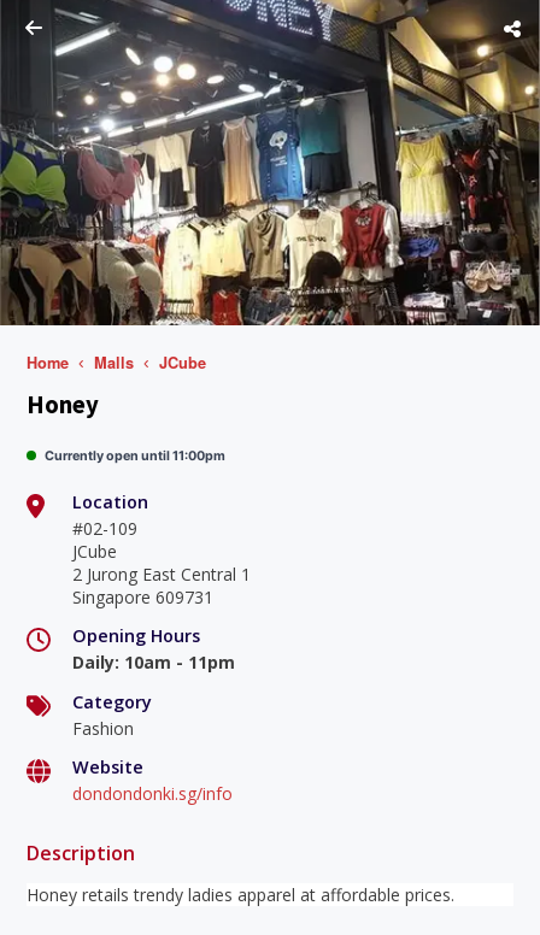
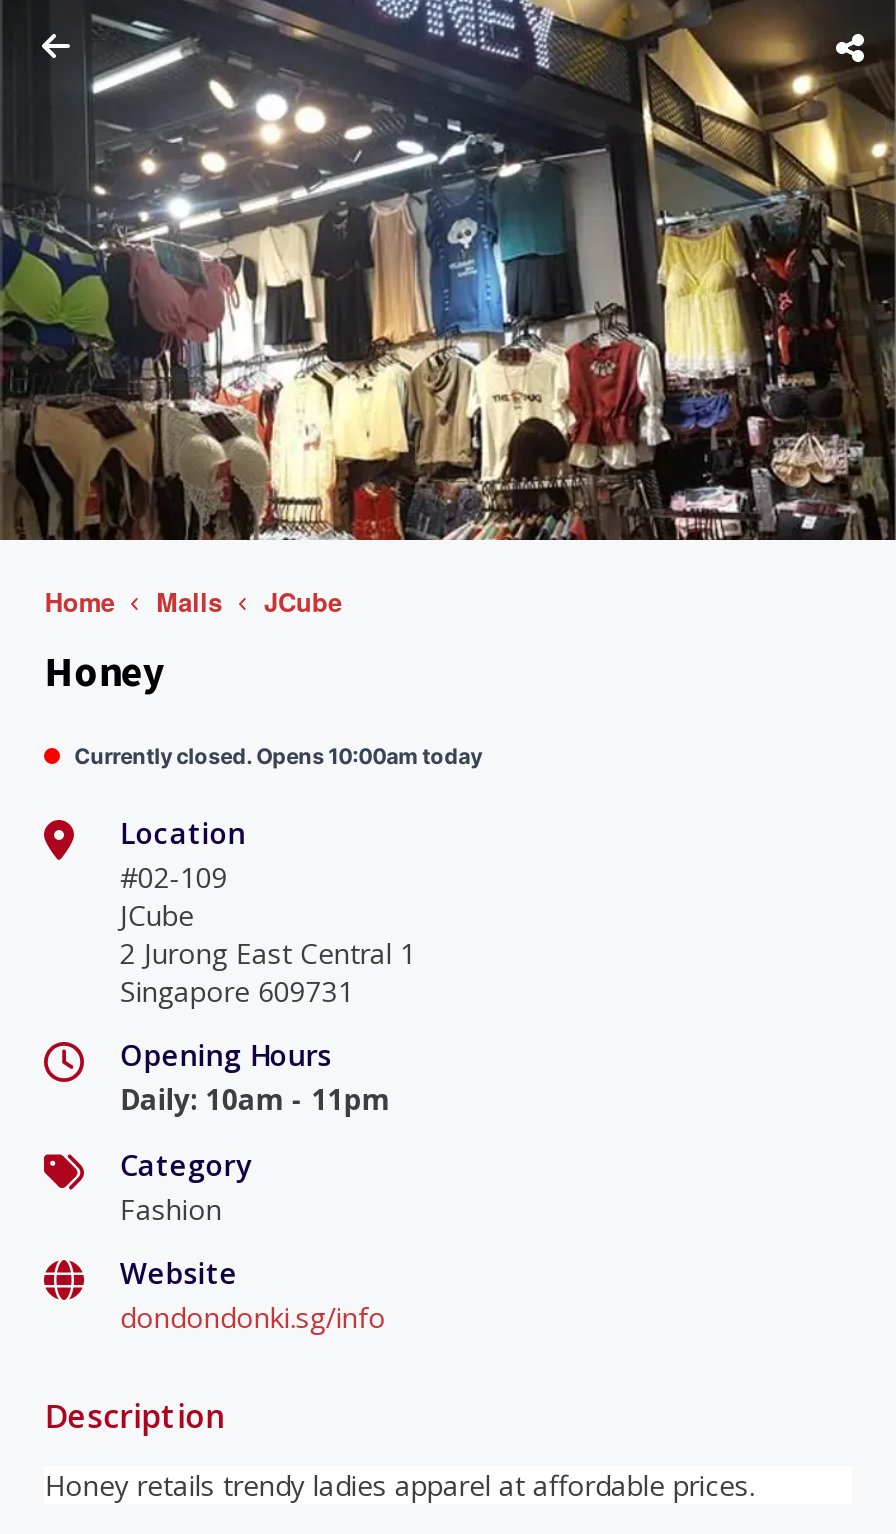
[45,448,226,463] Currently open until 11:00pm -> [74,743,482,769] Currently closed. Opens 10:00am today

